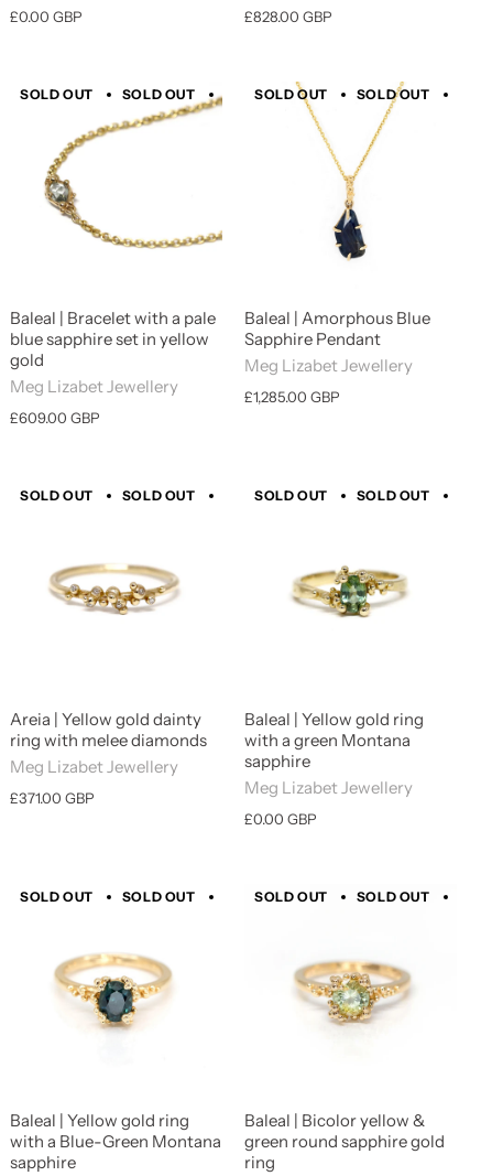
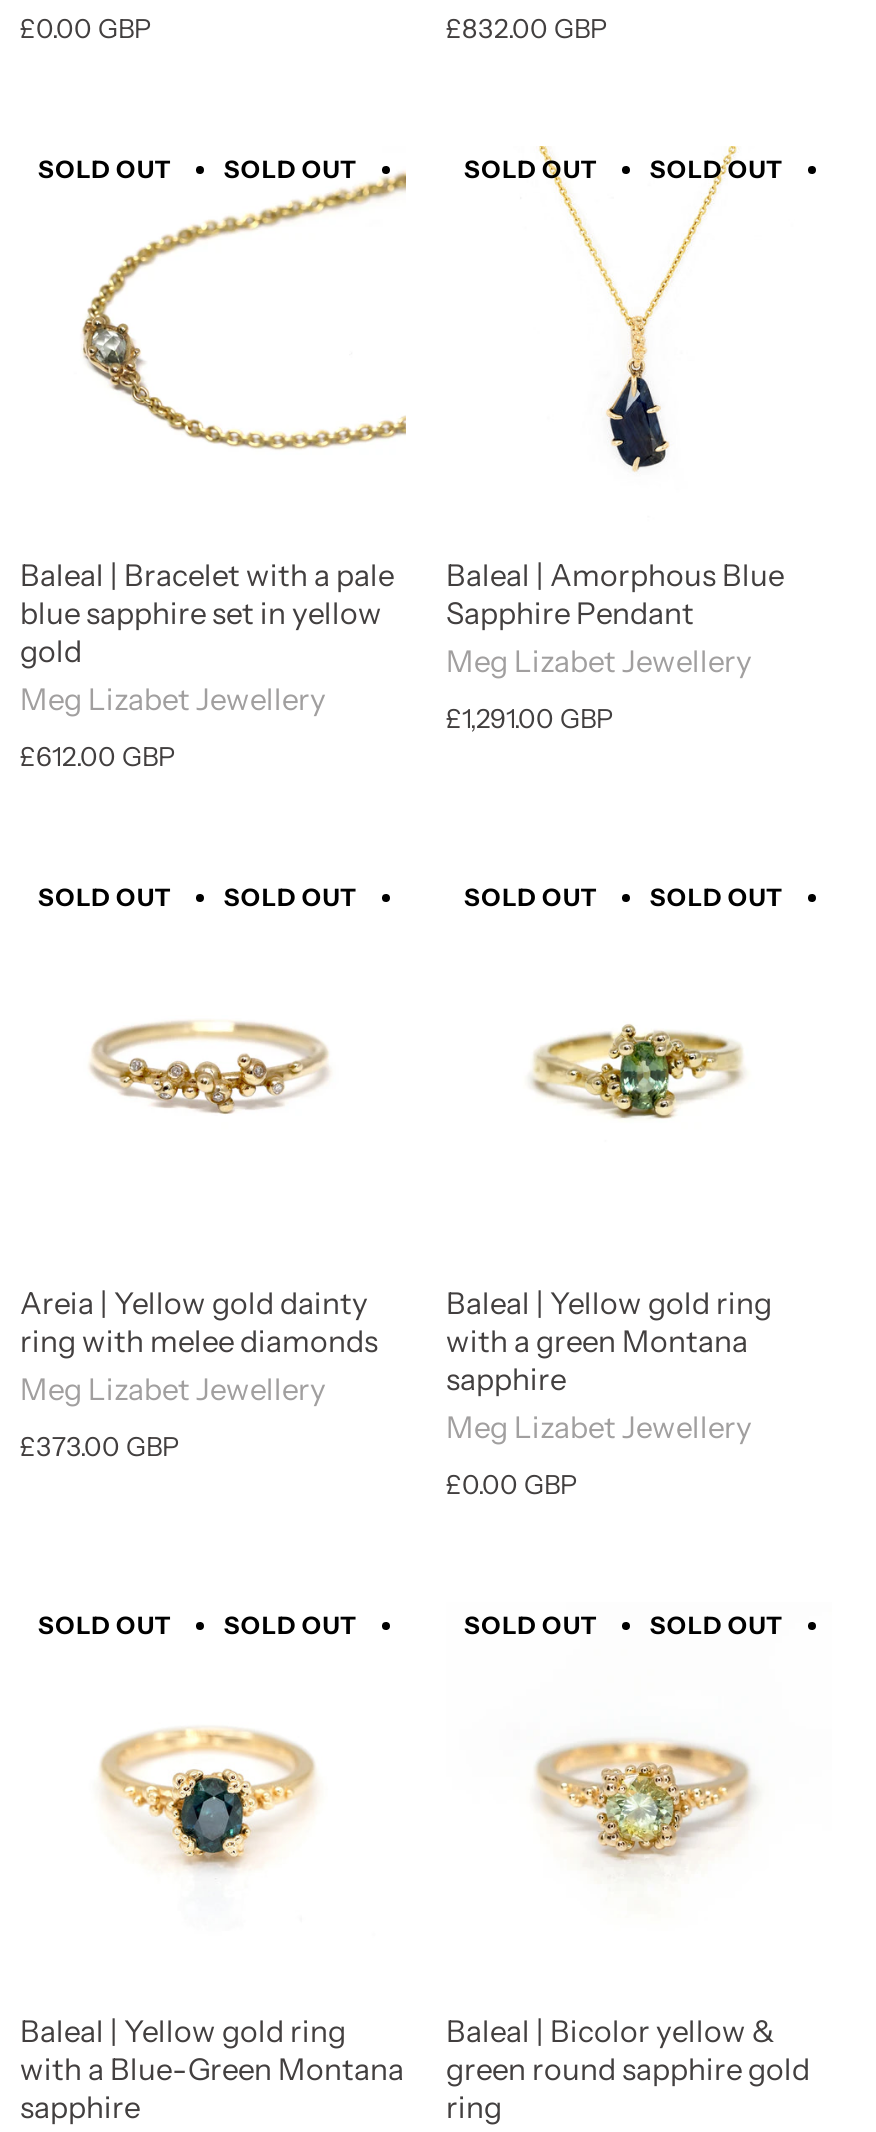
[244,7,332,25] £828.00 GBP -> [446,11,608,43] £832.00 GBP
[244,387,340,405] £1,285.00 GBP -> [446,701,614,733] £1,291.00 GBP
[10,408,100,426] £609.00 GBP -> [20,739,176,771] £612.00 GBP
[10,789,95,806] £371.00 GBP -> [20,1429,180,1461] £373.00 GBP

